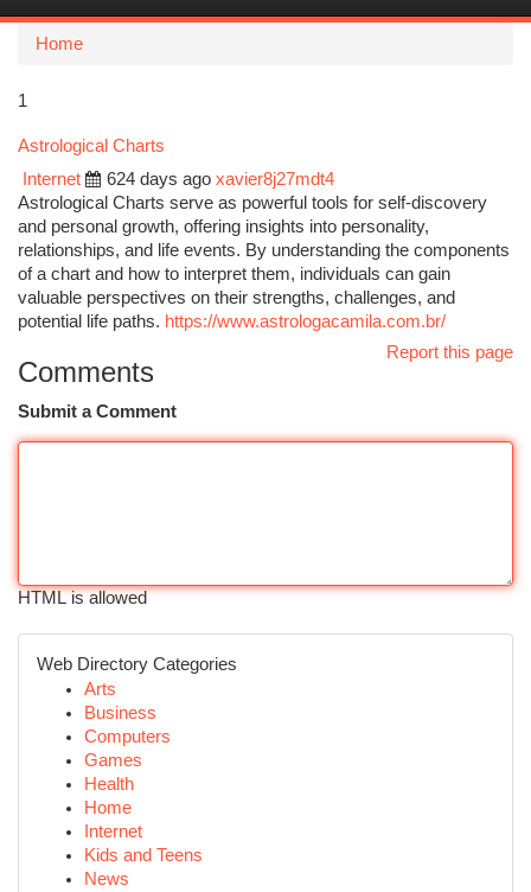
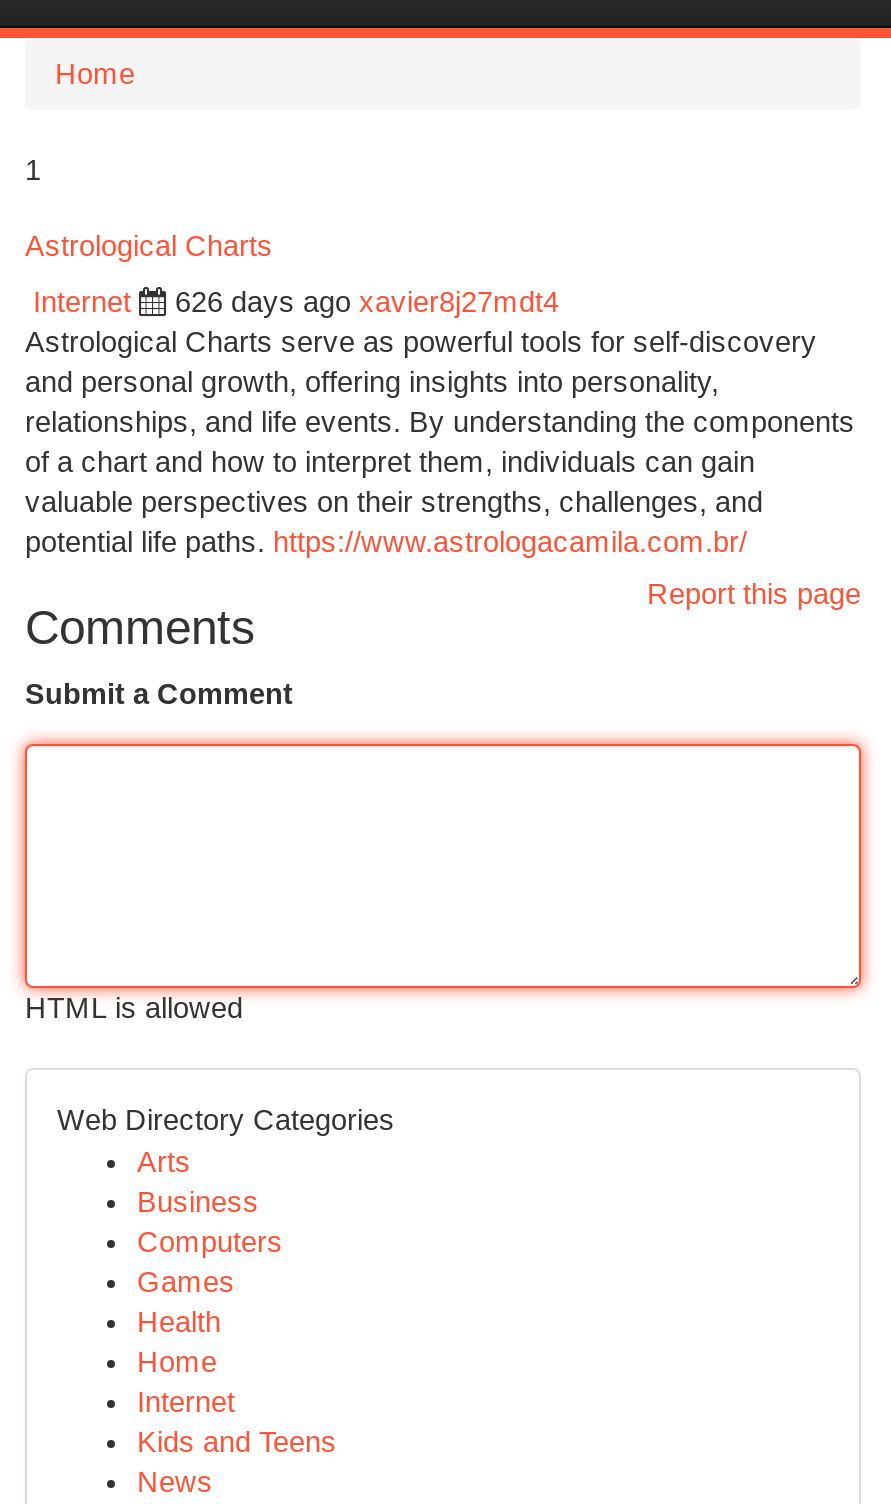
[107,170,334,189] 624 days ago xavier8j27mdt4 -> [175,286,559,318] 626 days ago xavier8j27mdt4

